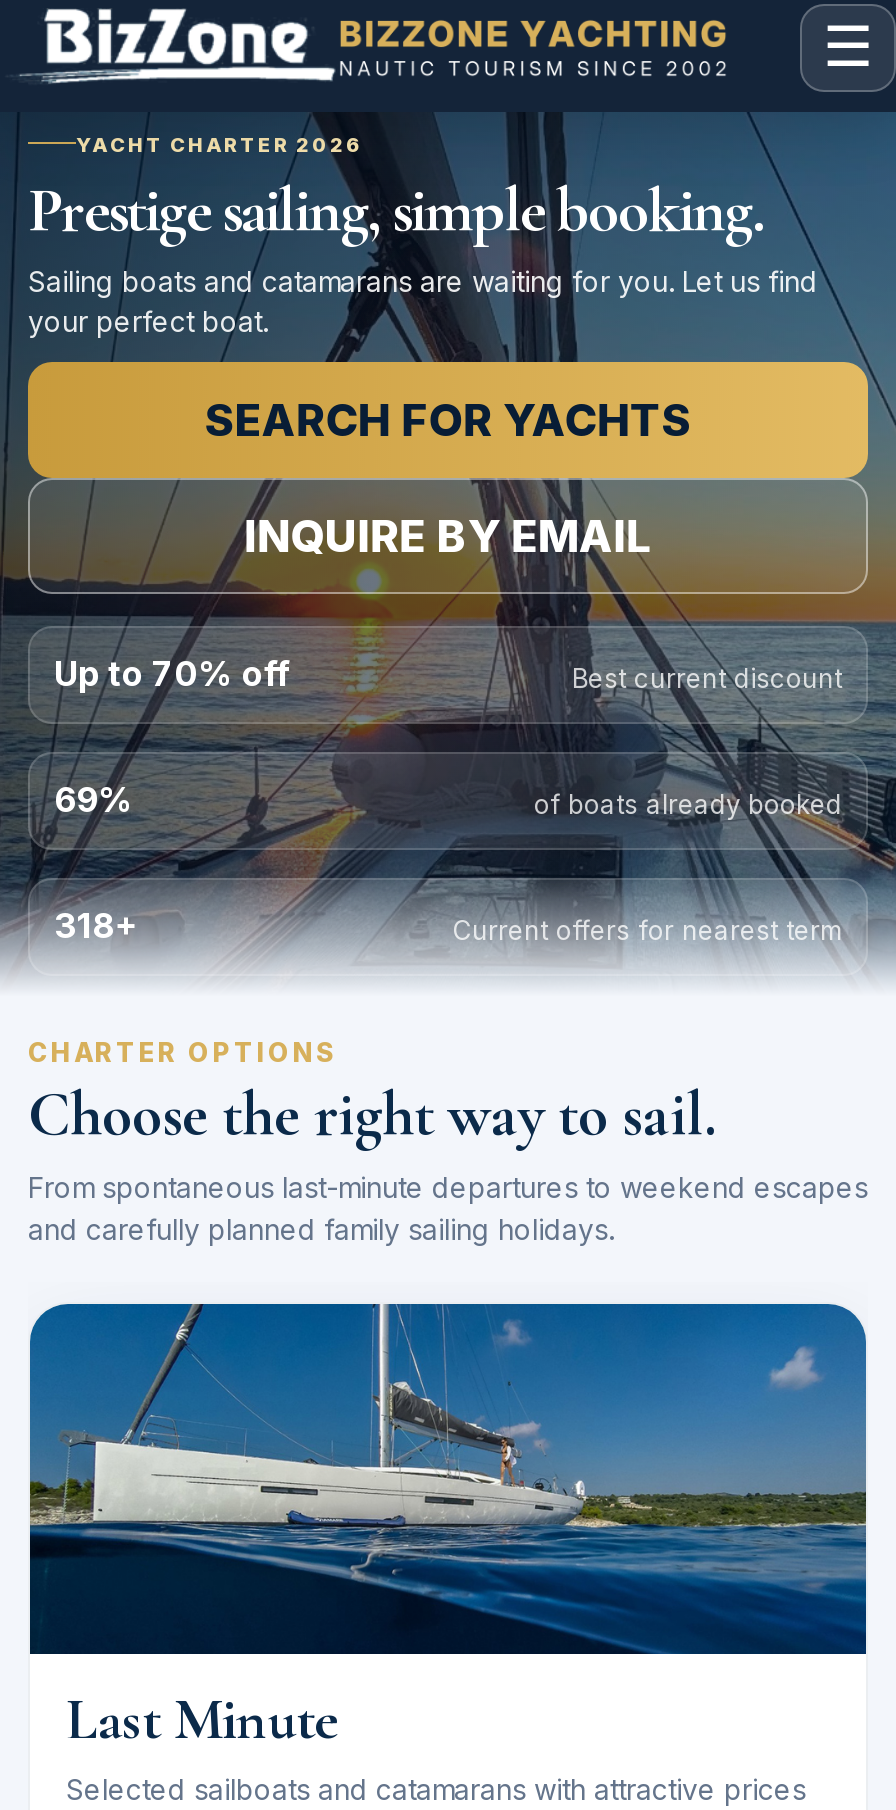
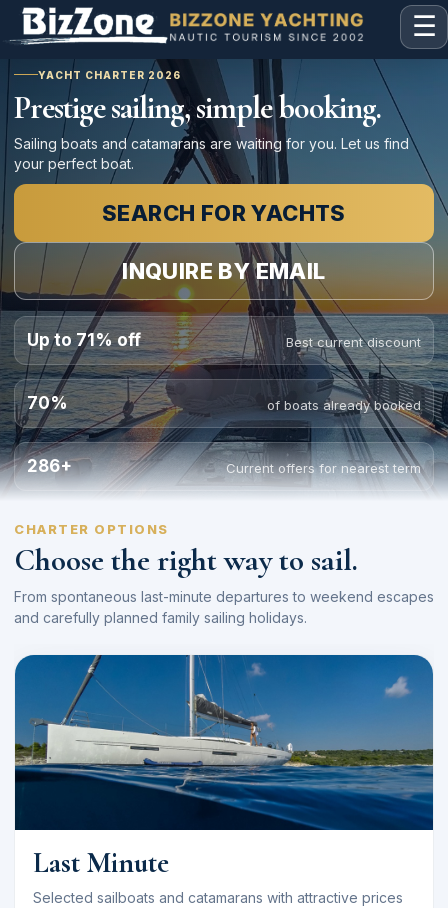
[54,653,290,693] Up to 70% off -> [27,329,141,349] Up to 71% off
[54,779,134,819] 69% -> [27,392,68,412] 70%
[54,905,138,945] 318+ -> [27,455,72,475] 286+

